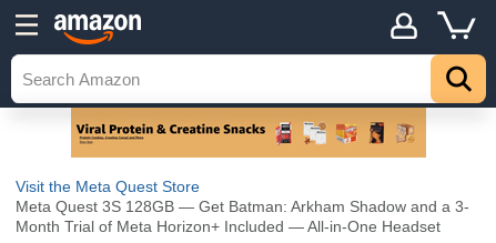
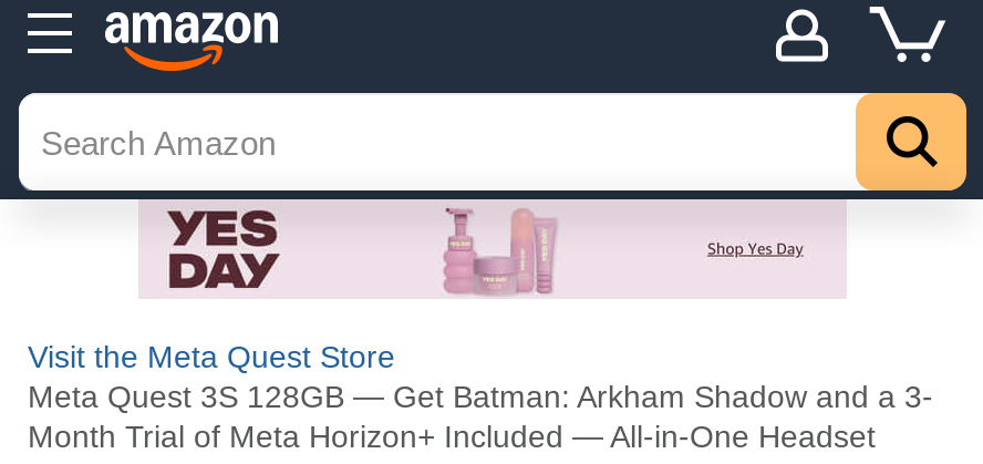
[70,107,427,159] [image] -> [138,197,847,299] [image]

